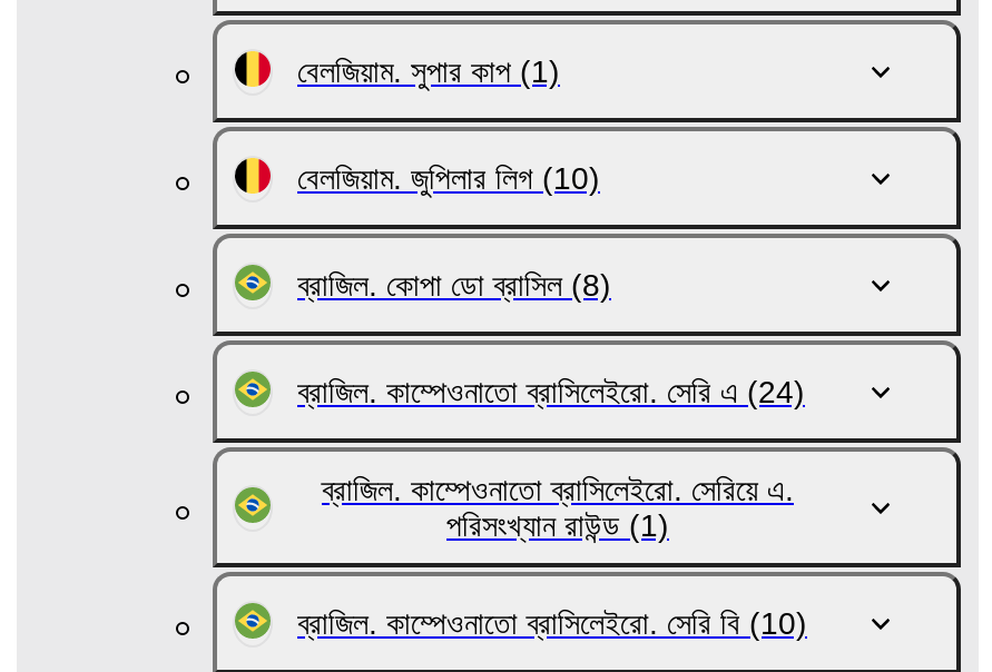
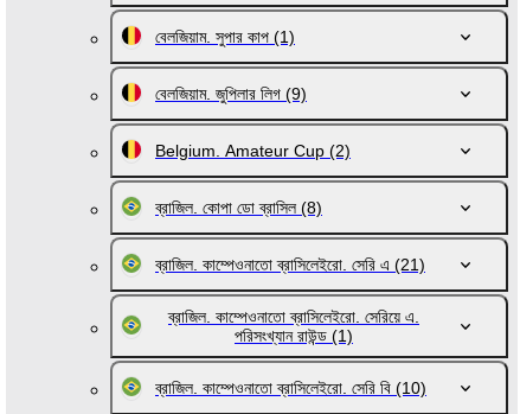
[297,160,600,196] বেলজিয়াম. জুপিলার লিগ (10) -> [155,84,351,160] বেলজিয়াম. জুপিলার লিগ (9) | Belgium. Amateur Cup (2)
[297,374,805,409] ব্রাজিল. কাম্পেওনাতো ব্রাসিলেইরো. সেরি এ (24) -> [155,255,425,274] ব্রাজিল. কাম্পেওনাতো ব্রাসিলেইরো. সেরি এ (21)

